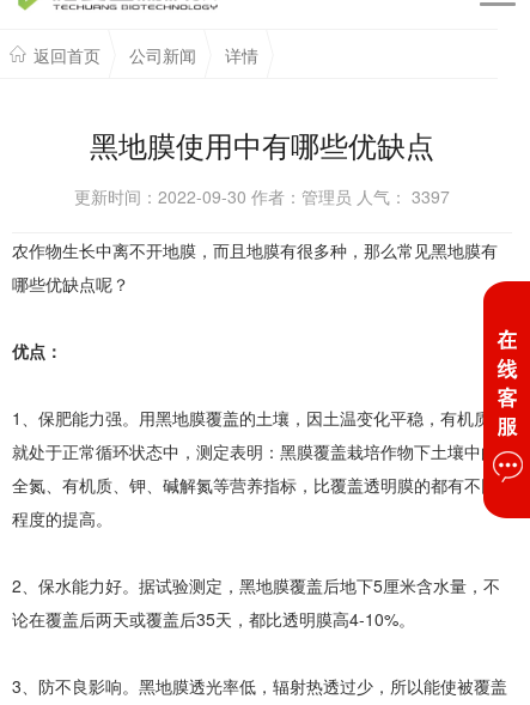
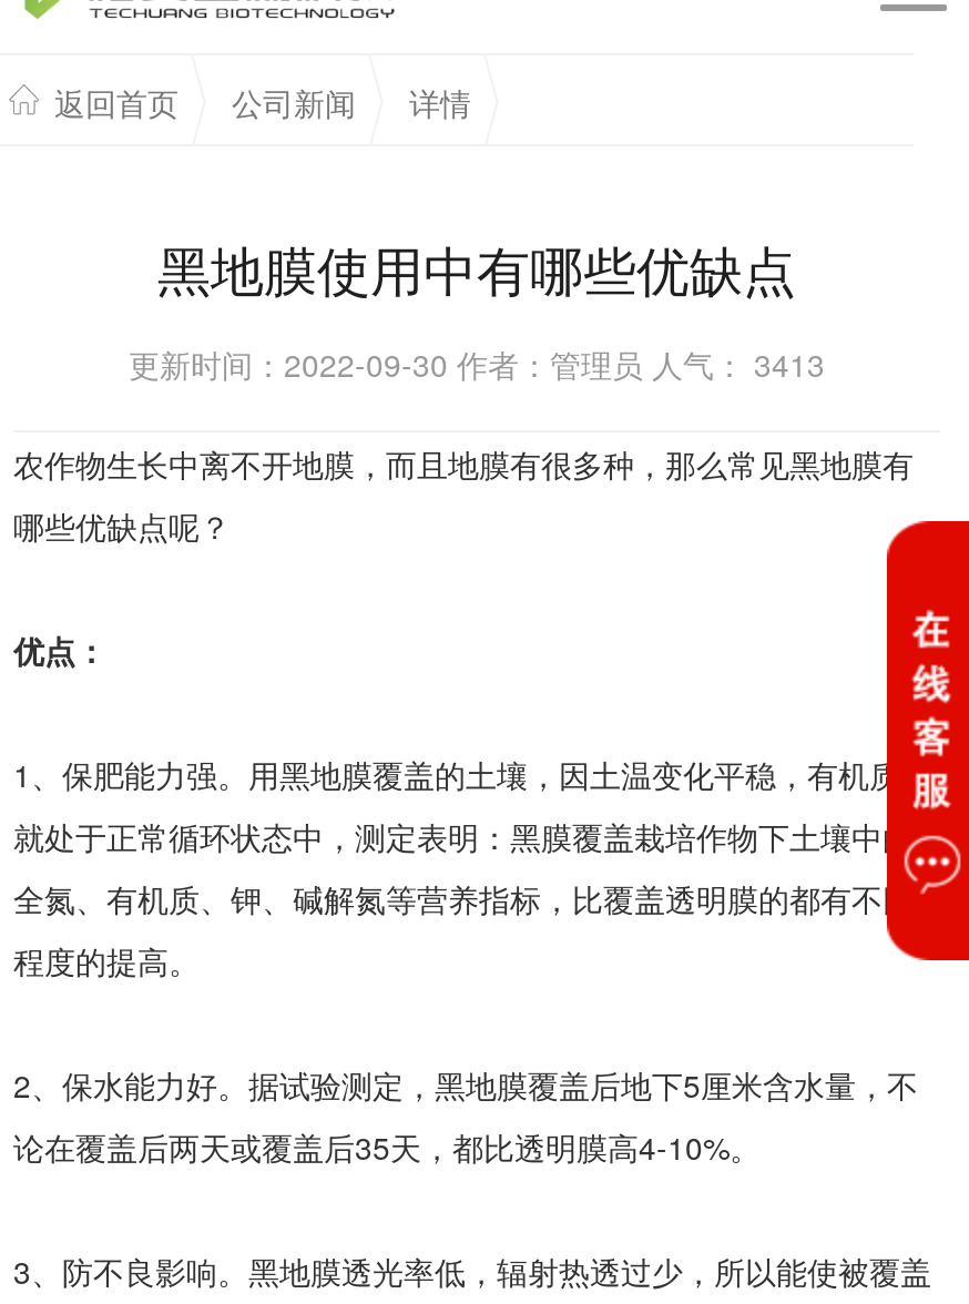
[74,184,450,208] 更新时间：2022-09-30 作者：管理员 人气：3397 -> [129,342,825,386] 更新时间：2022-09-30 作者：管理员 人气：3413

